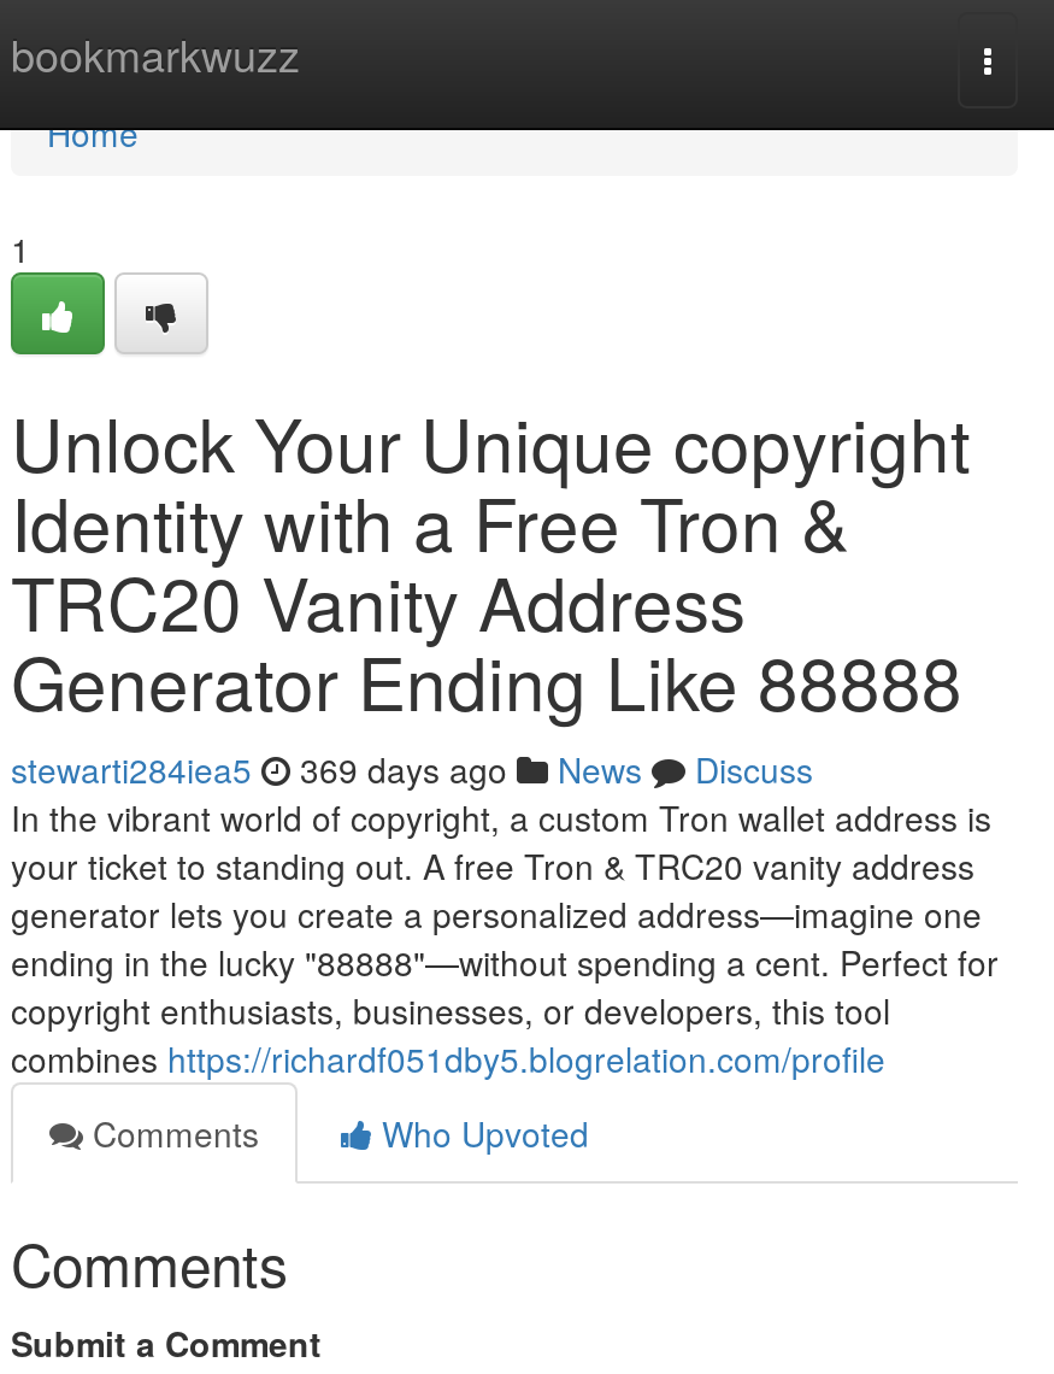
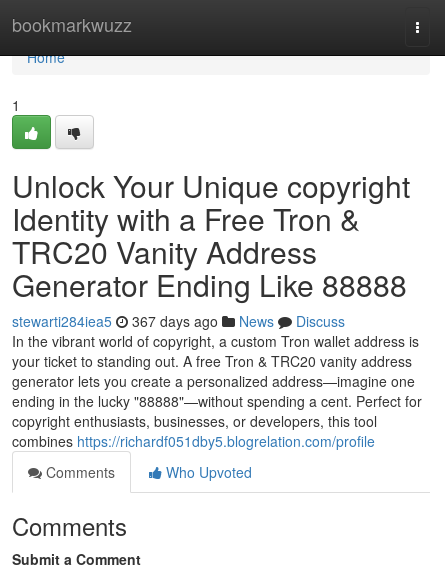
[11,745,813,793] stewarti284iea5 369 days ago News Discuss -> [12,311,345,331] stewarti284iea5 367 days ago News Discuss

